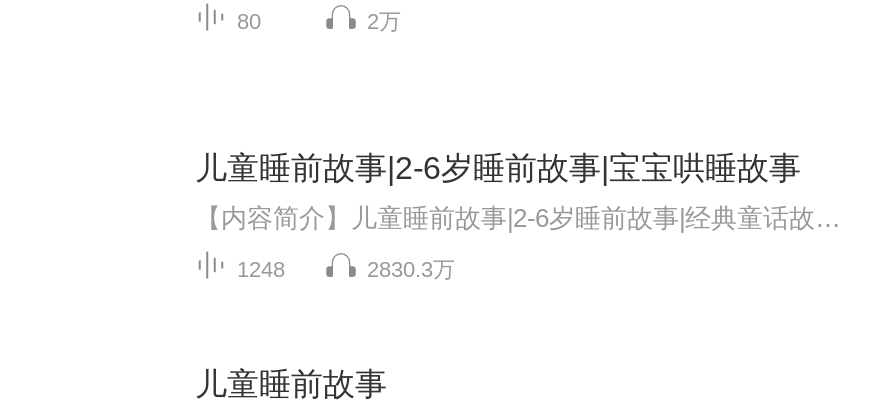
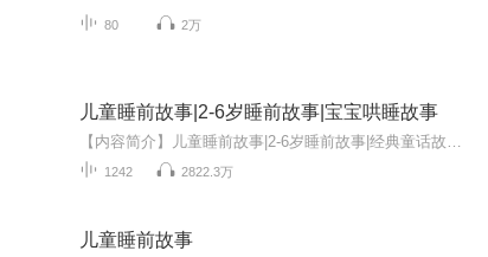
[237,257,285,281] 1248 -> [104,164,133,179] 1242
[367,257,455,281] 2830.3万 -> [181,164,233,179] 2822.3万

